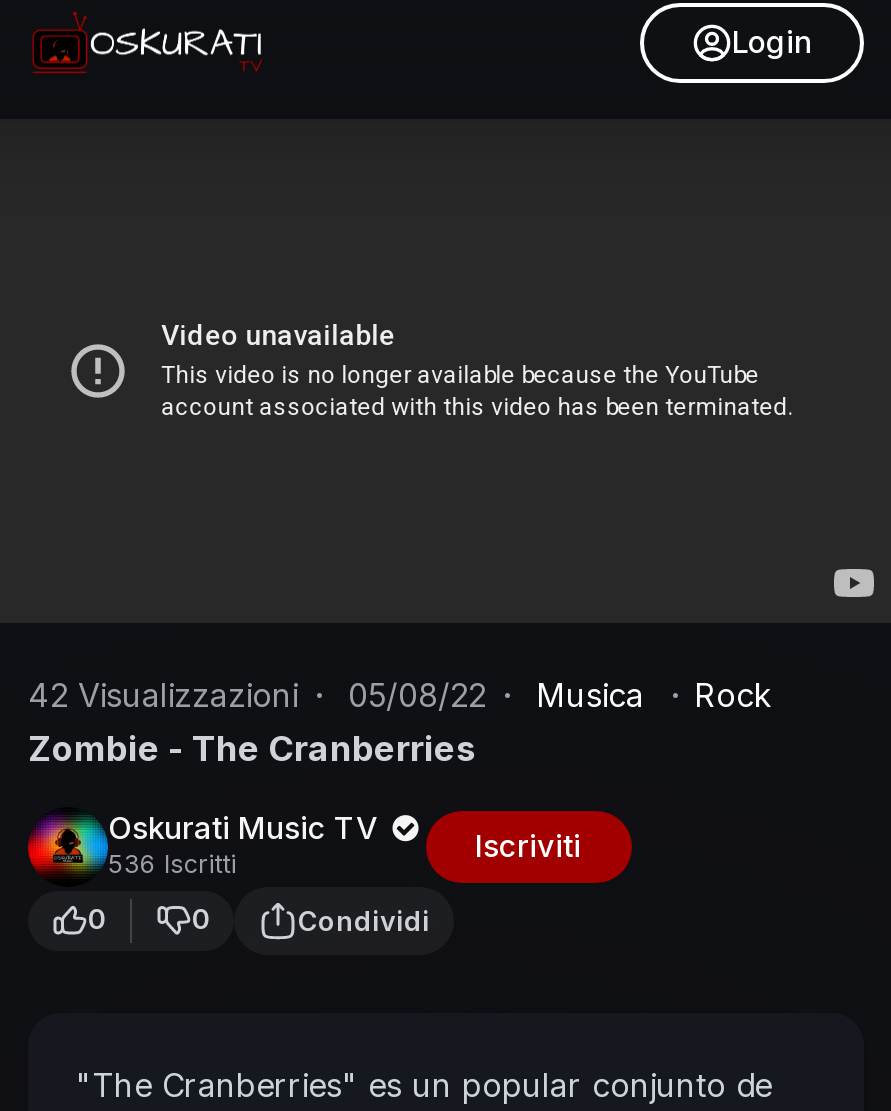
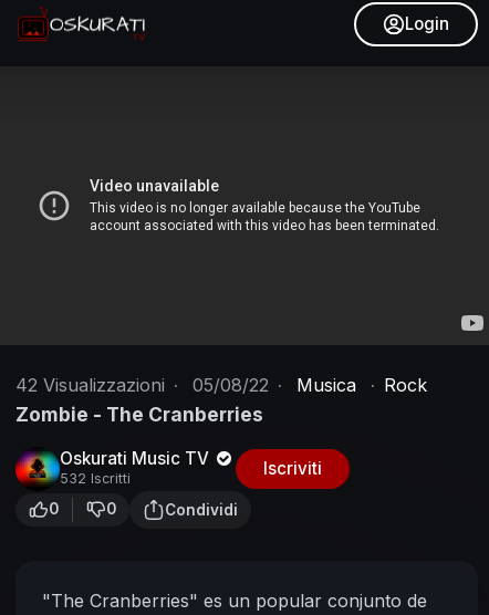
[108,849,236,879] 536 Iscritti -> [60,470,131,487] 532 Iscritti

